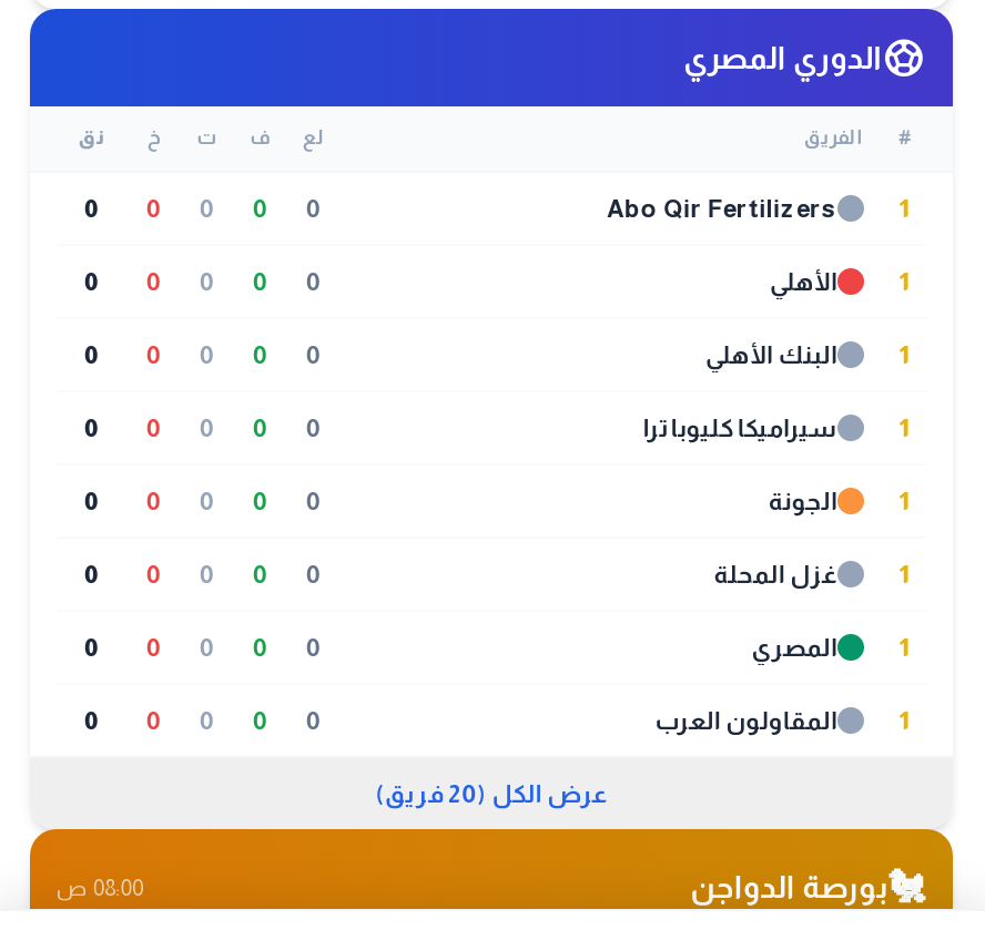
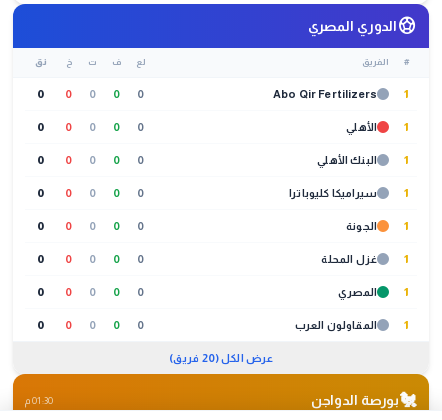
[93,875,143,899] 08:00 ص -> [32,395,53,406] 01:30 م

